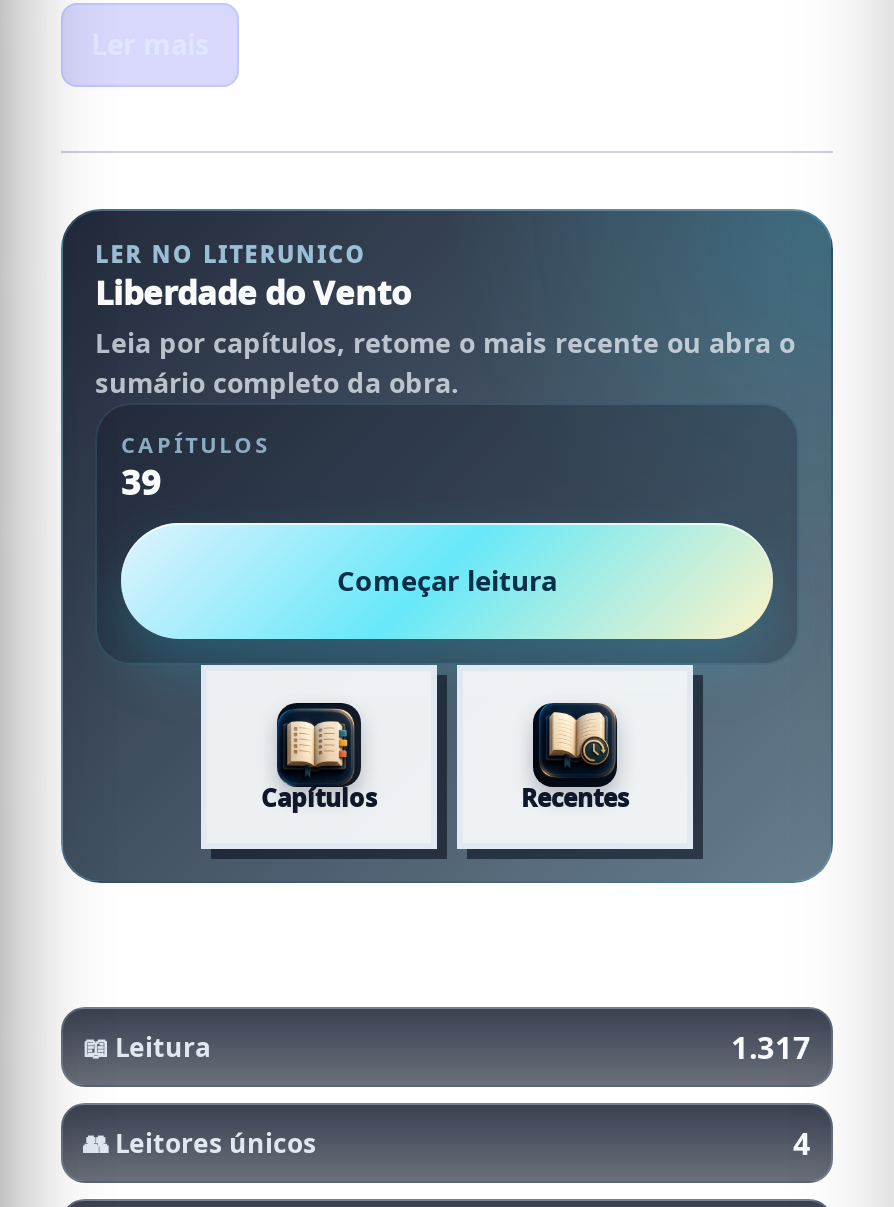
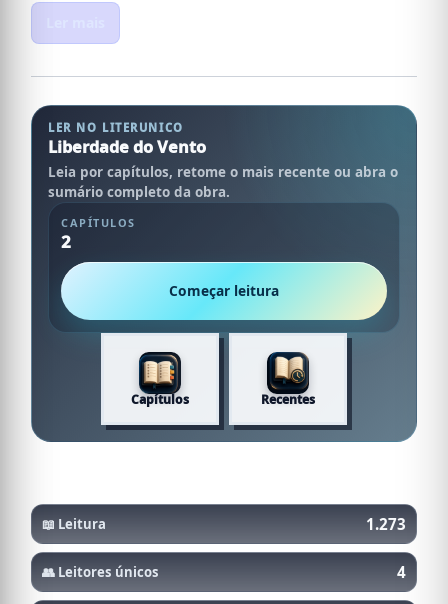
[121,459,161,505] 39 -> [61,230,71,253] 2
[731,1027,811,1067] 1.317 -> [366,514,406,534] 1.273

